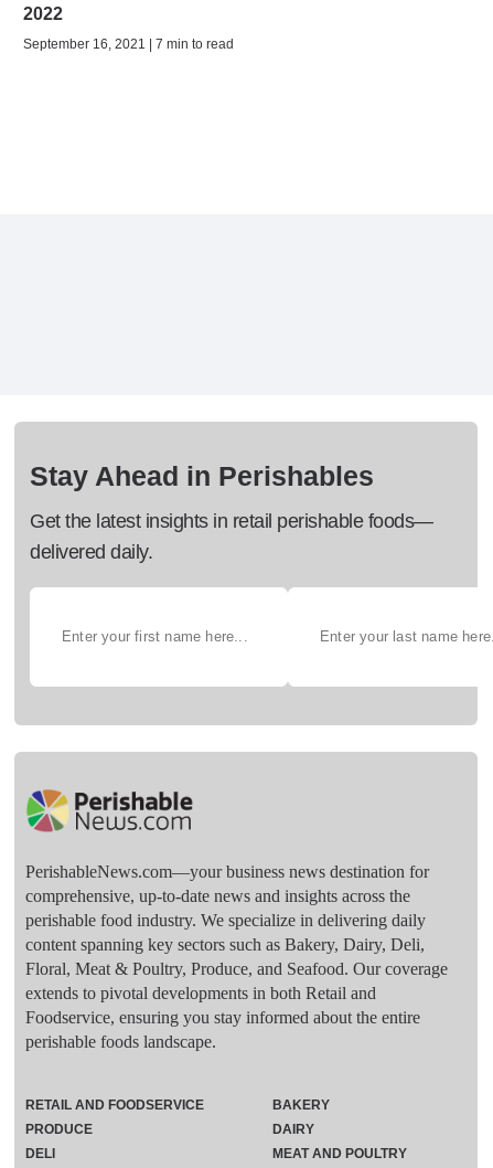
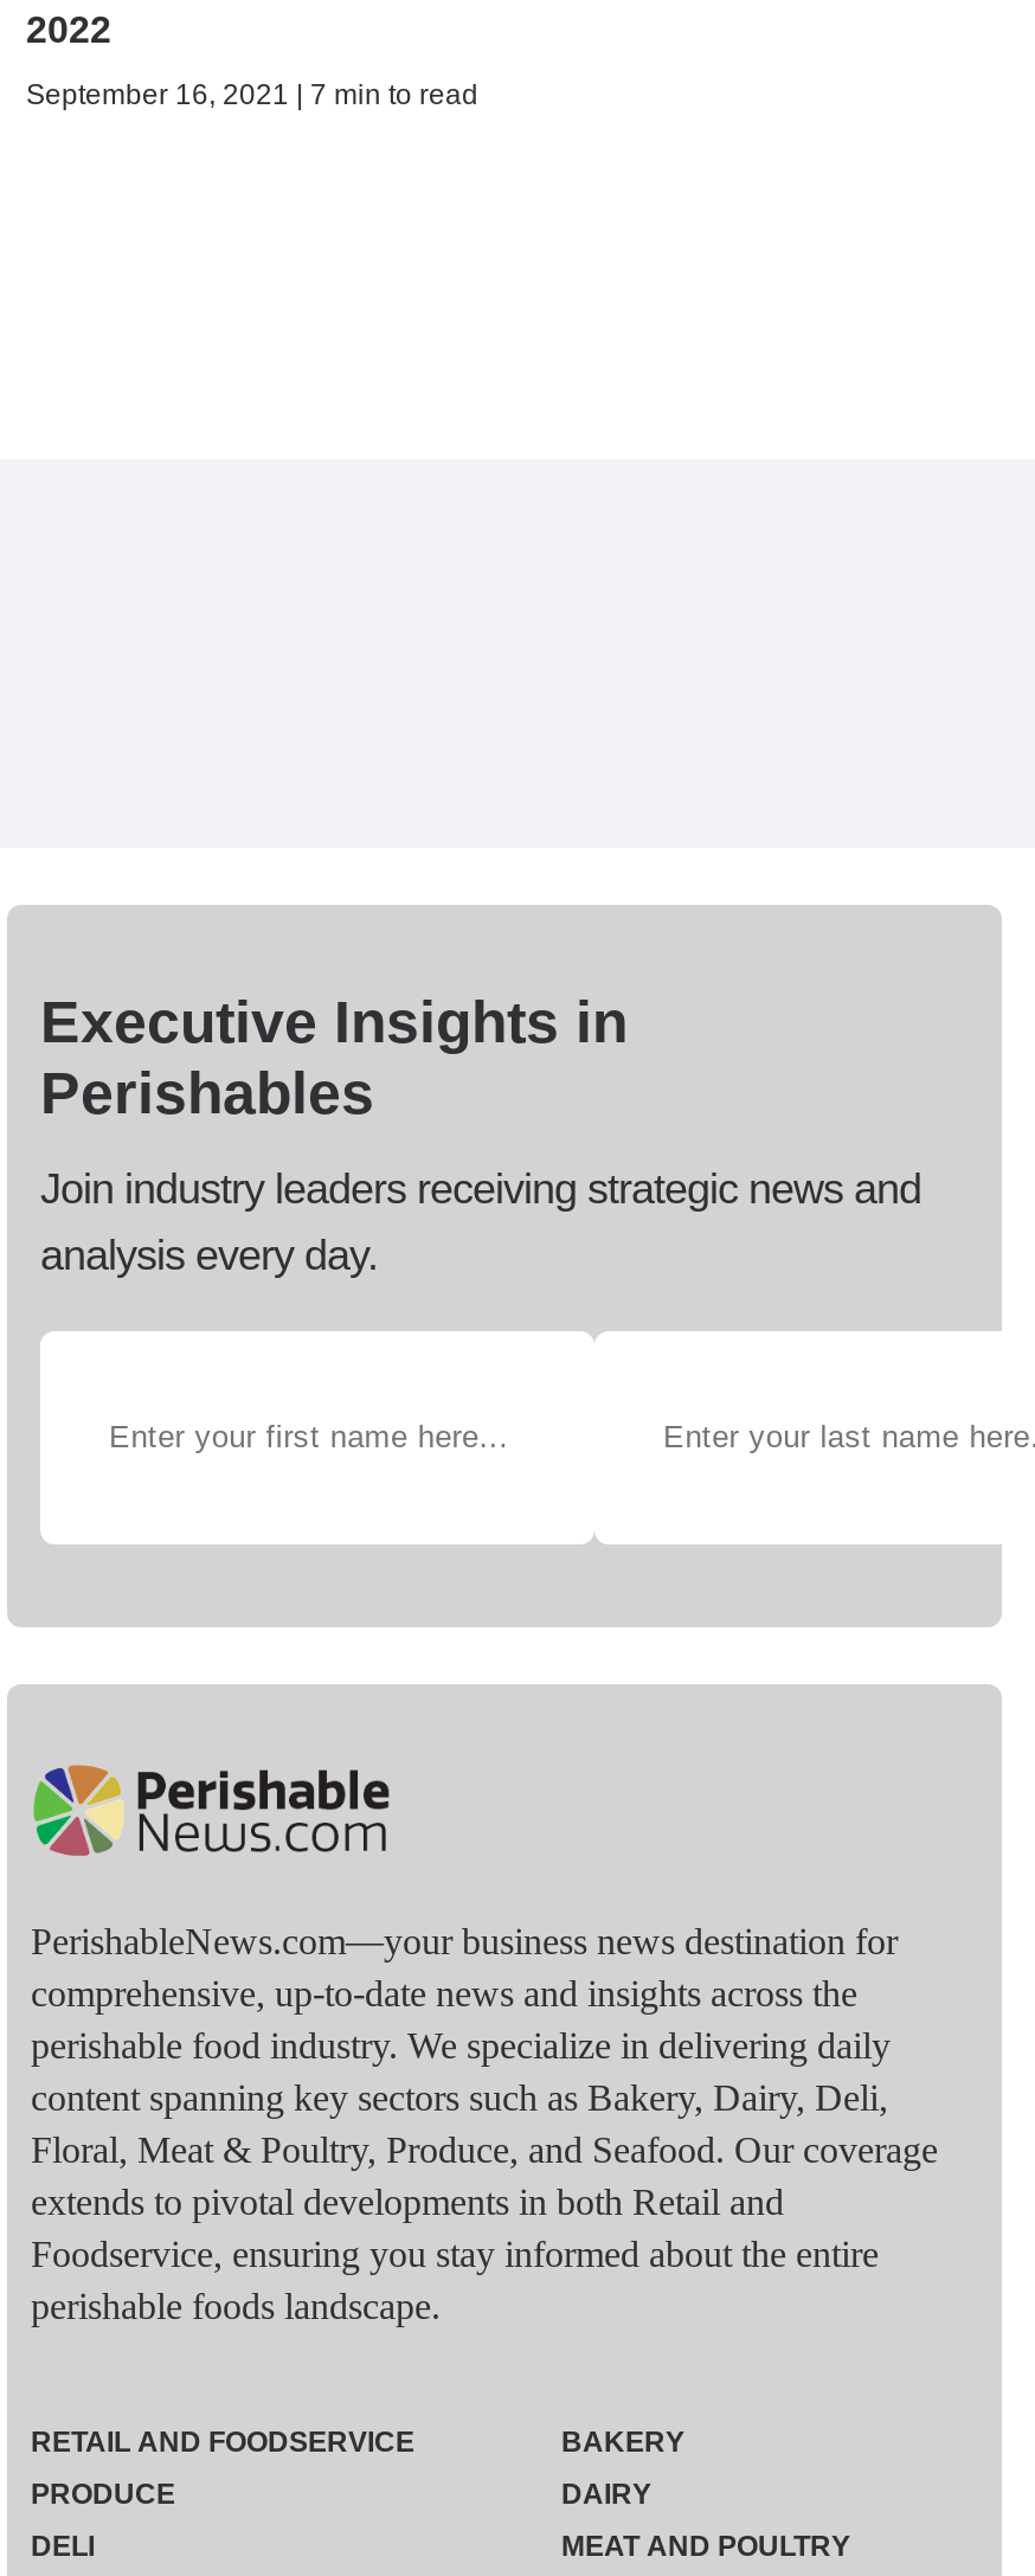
[30,460,374,491] Stay Ahead in Perishables -> [40,987,628,1124] Executive Insights in | Perishables
[30,509,433,562] Get the latest insights in retail perishable foods— | delivered daily. -> [40,1164,921,1278] Join industry leaders receiving strategic news and | analysis every day.

